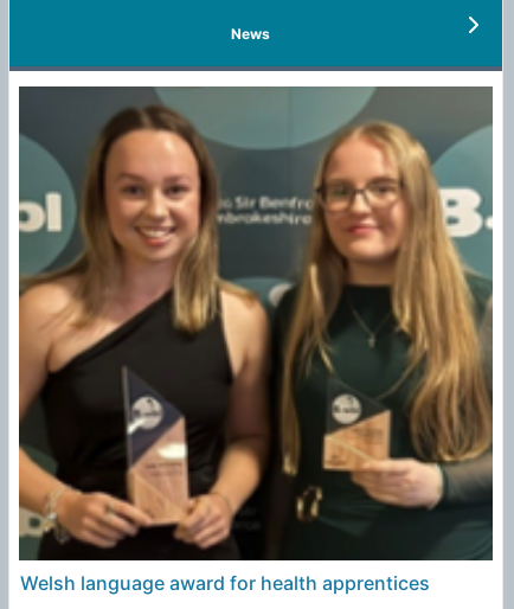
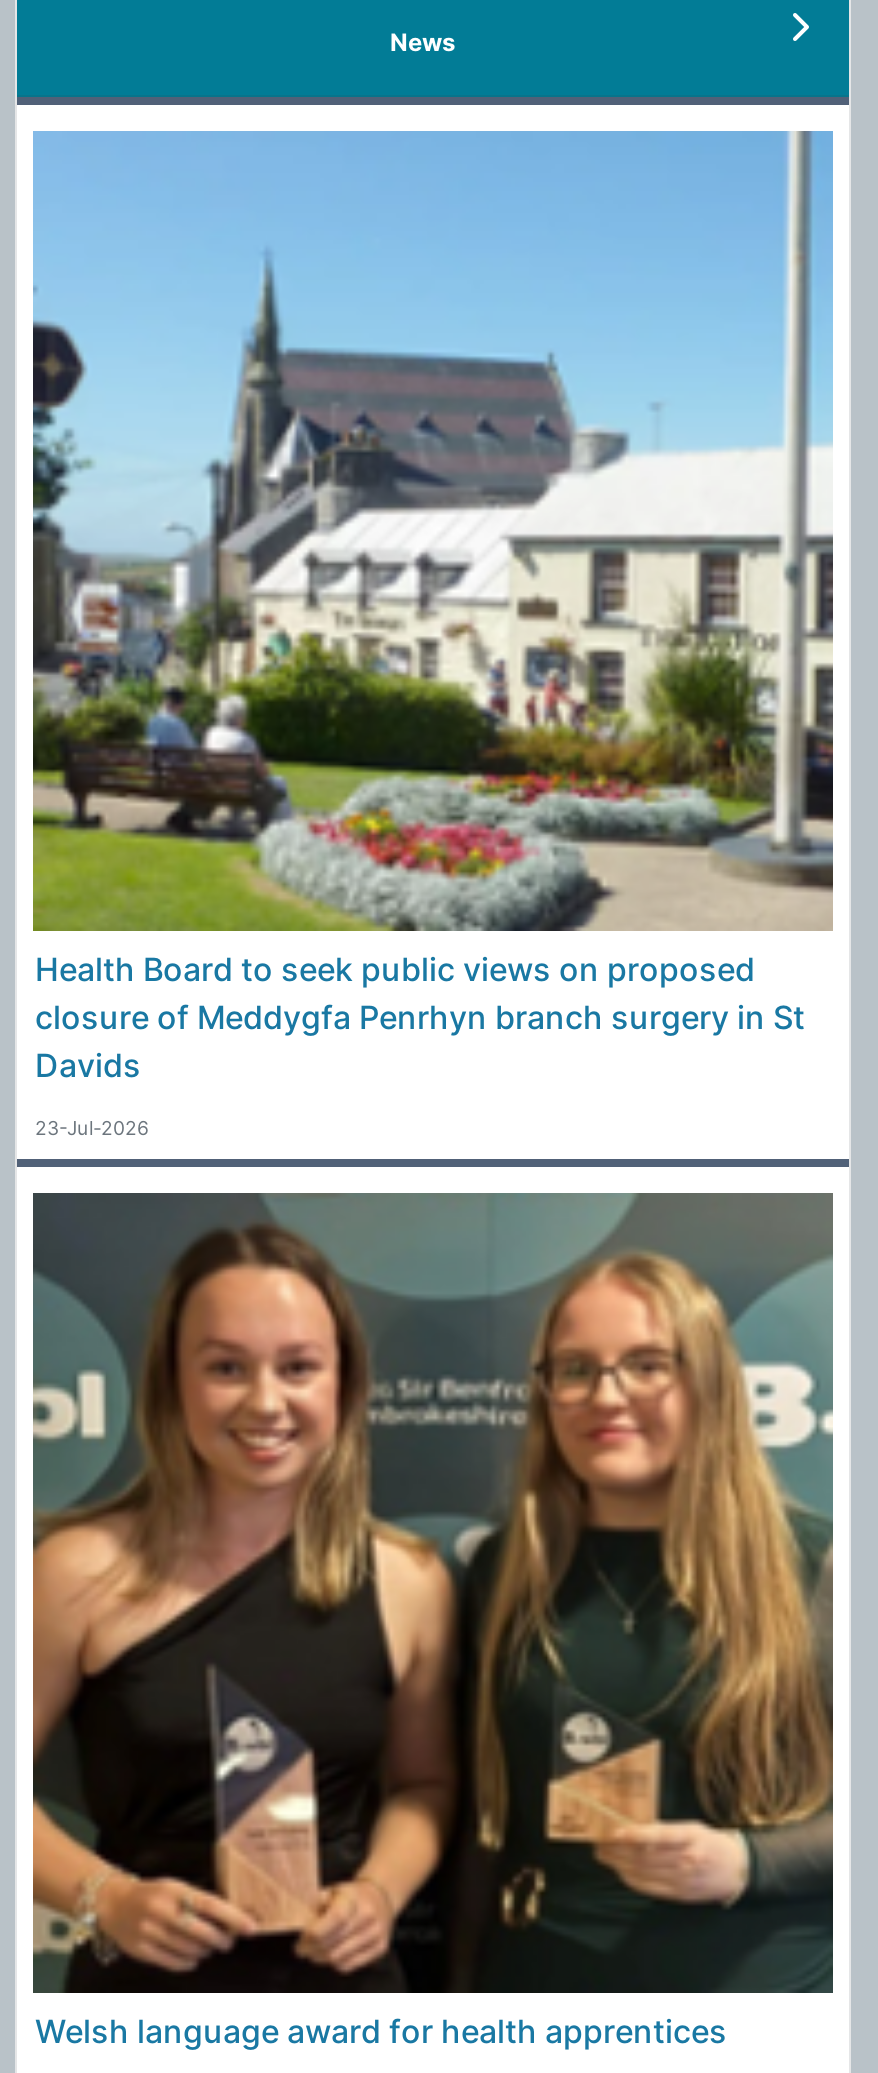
none -> [31,129,835,1139] [image] | Health Board to seek public views on proposed | closure of Meddygfa Penrhyn branch surgery in St | Davids | 23-Jul-2026

